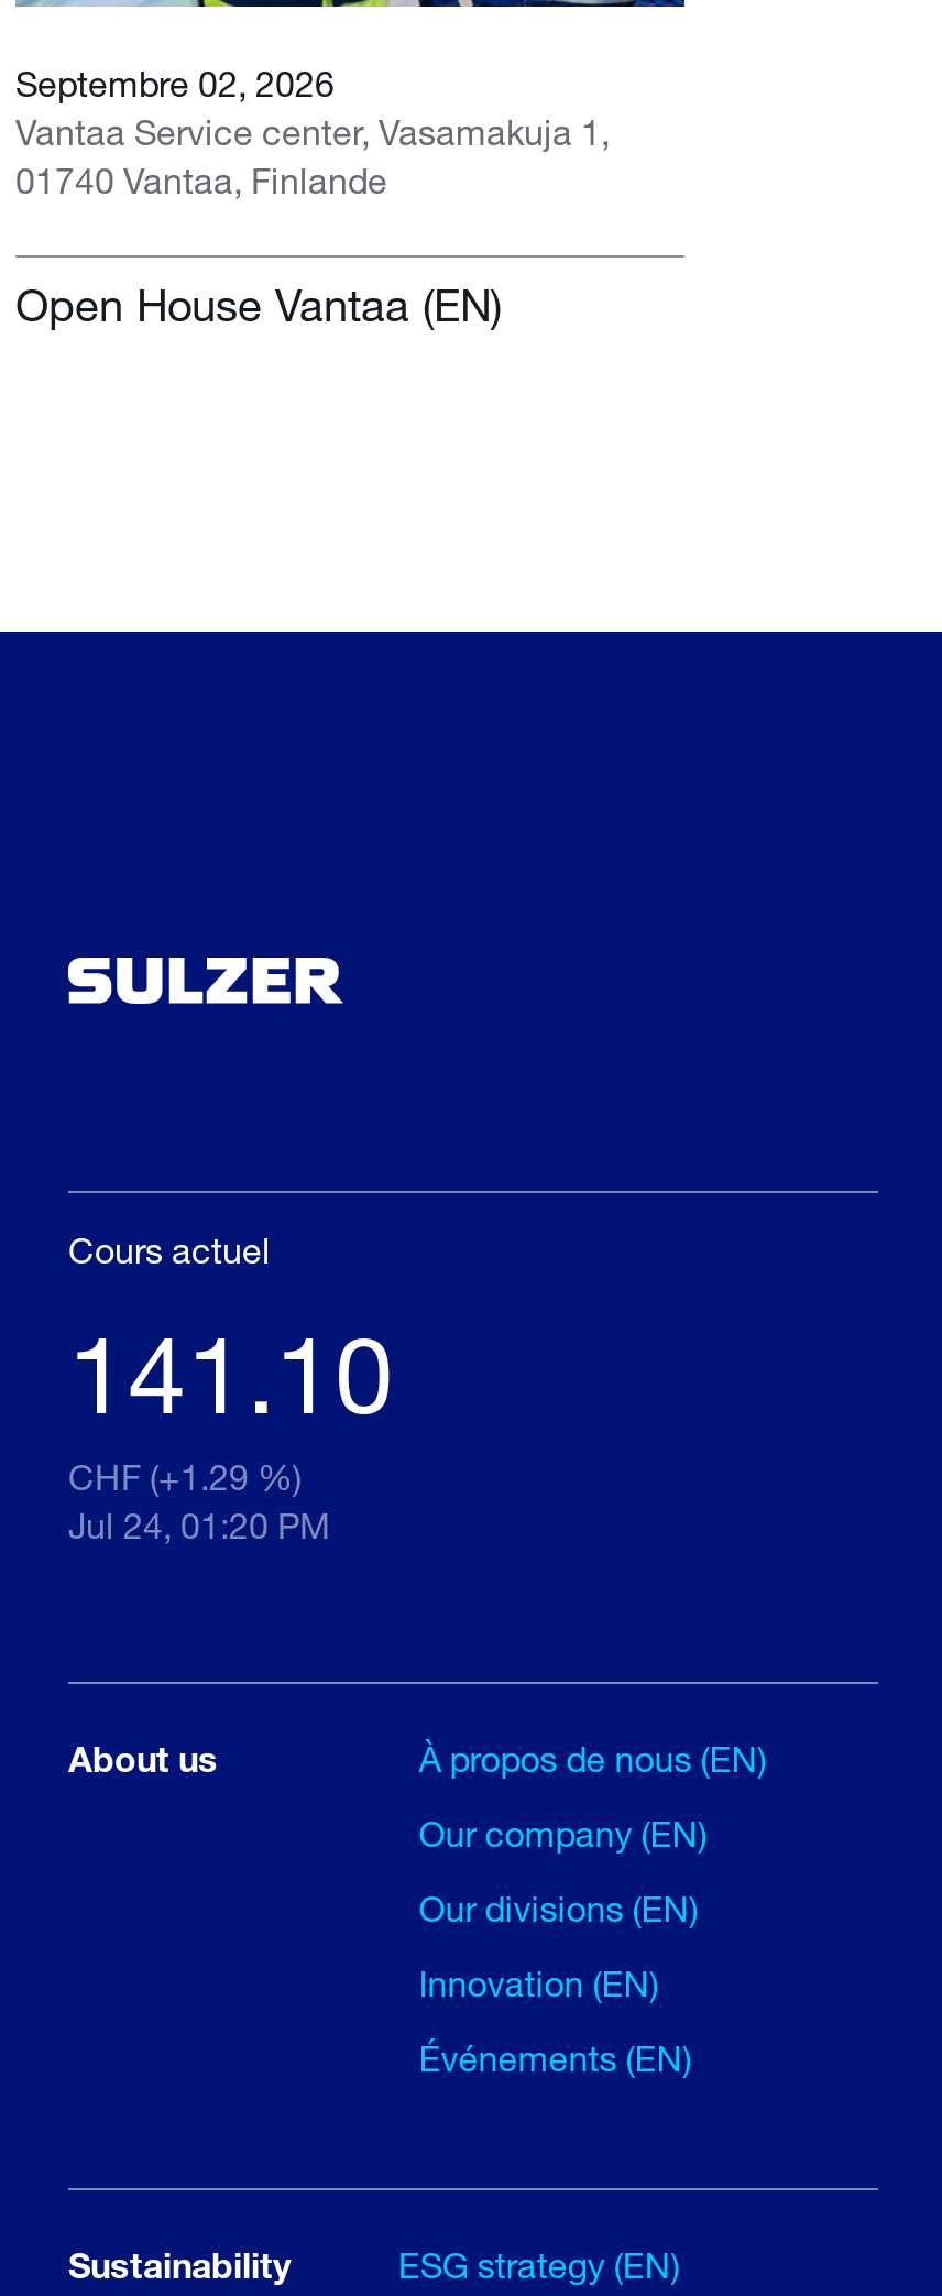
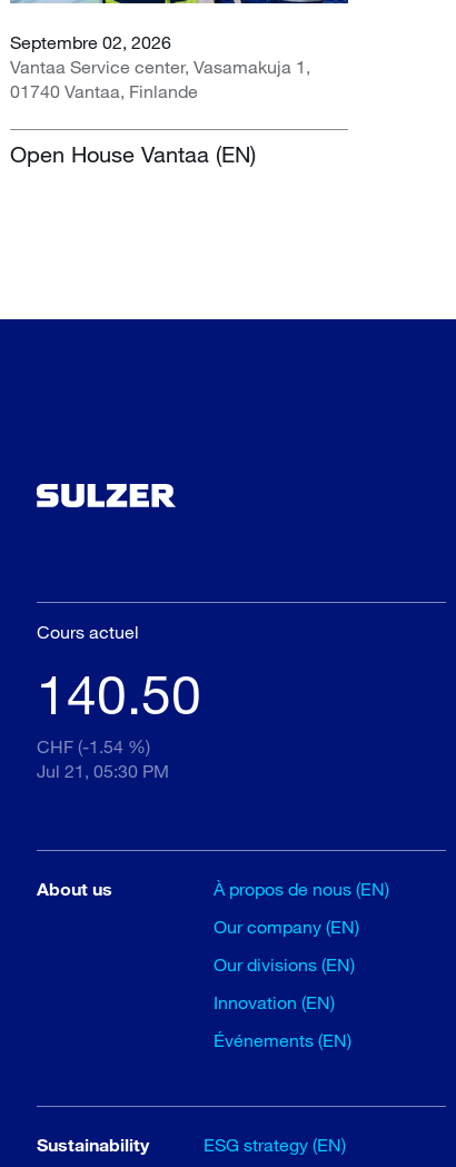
[68,1308,394,1436] 141.10 -> [37,661,201,726] 140.50
[68,1456,302,1498] CHF (+1.29 %) -> [37,736,150,757] CHF (-1.54 %)
[68,1504,330,1546] Jul 24, 01:20 PM -> [37,760,169,781] Jul 21, 05:30 PM

